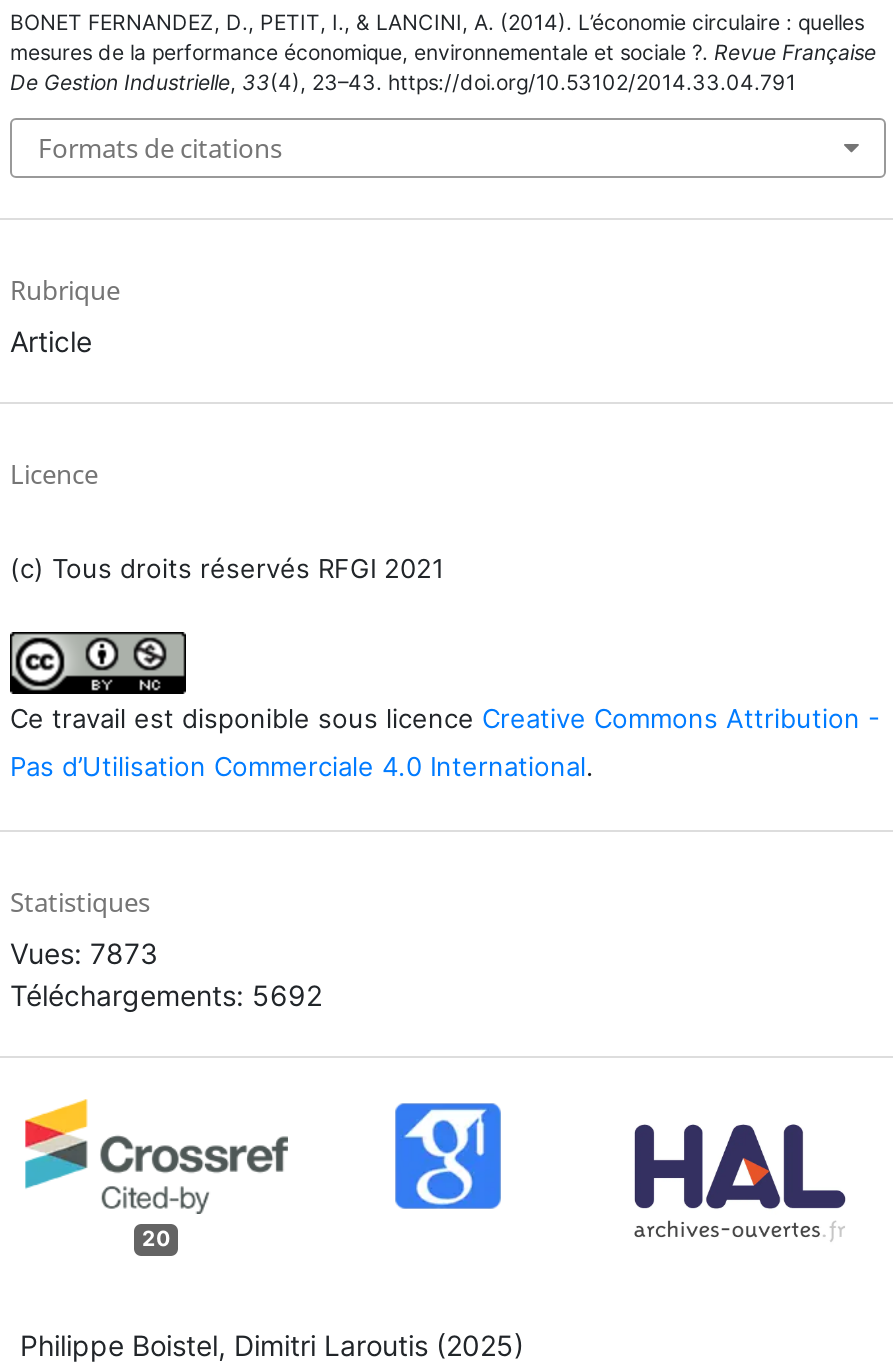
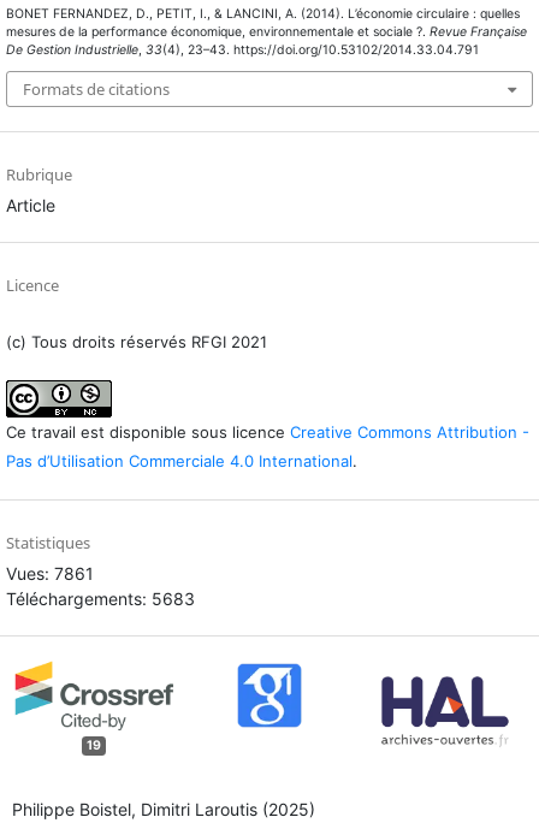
[10,936,158,970] Vues: 7873 -> [6,563,94,584] Vues: 7861
[10,978,322,1012] Téléchargements: 5692 -> [6,589,195,609] Téléchargements: 5683
[142,1226,170,1252] 20 -> [87,738,101,753] 19

